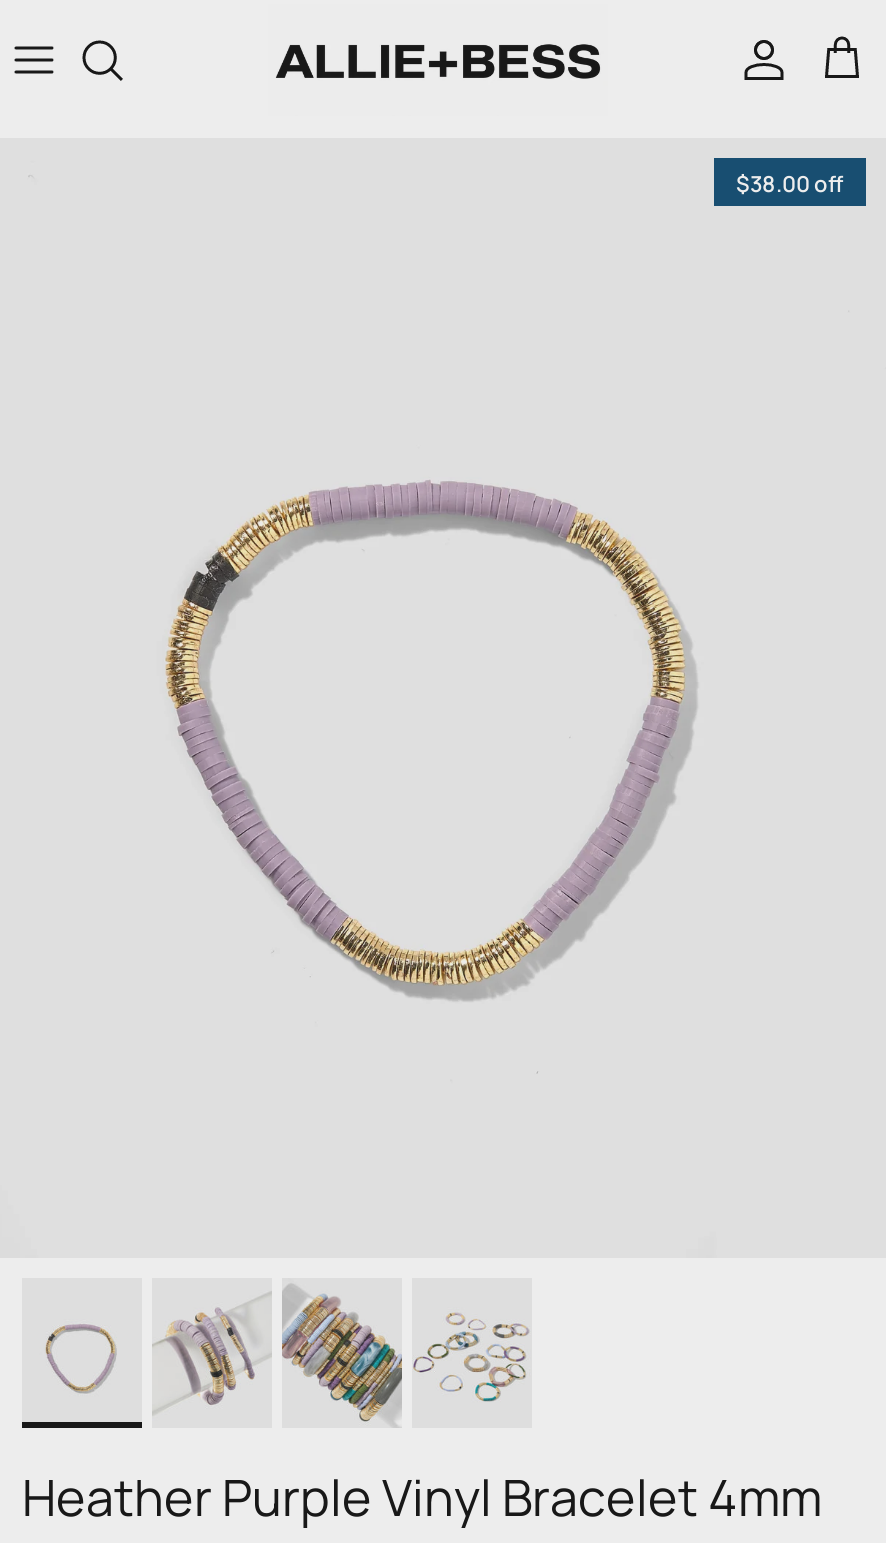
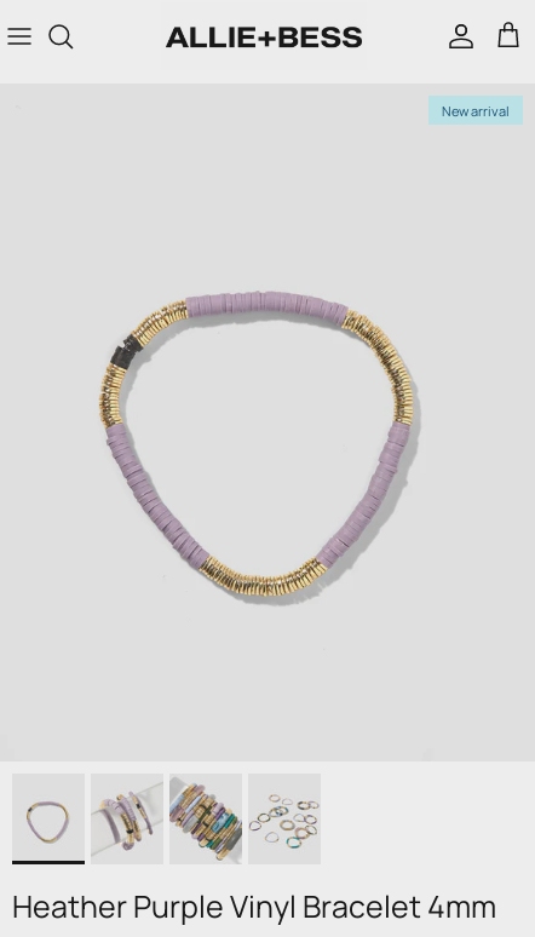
[736,167,844,197] $38.00 off -> [442,101,510,119] New arrival

